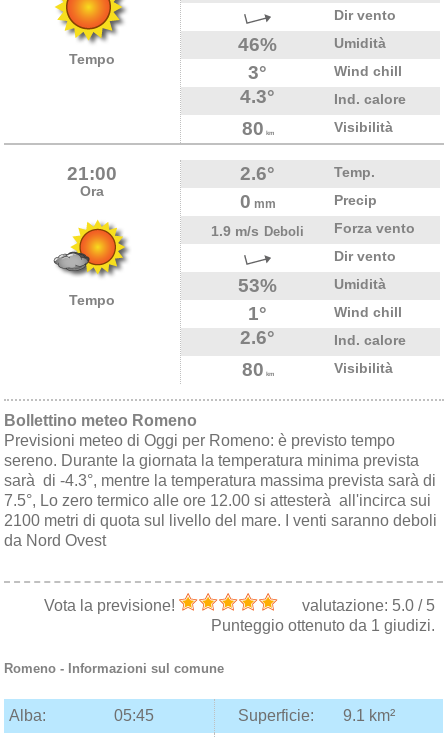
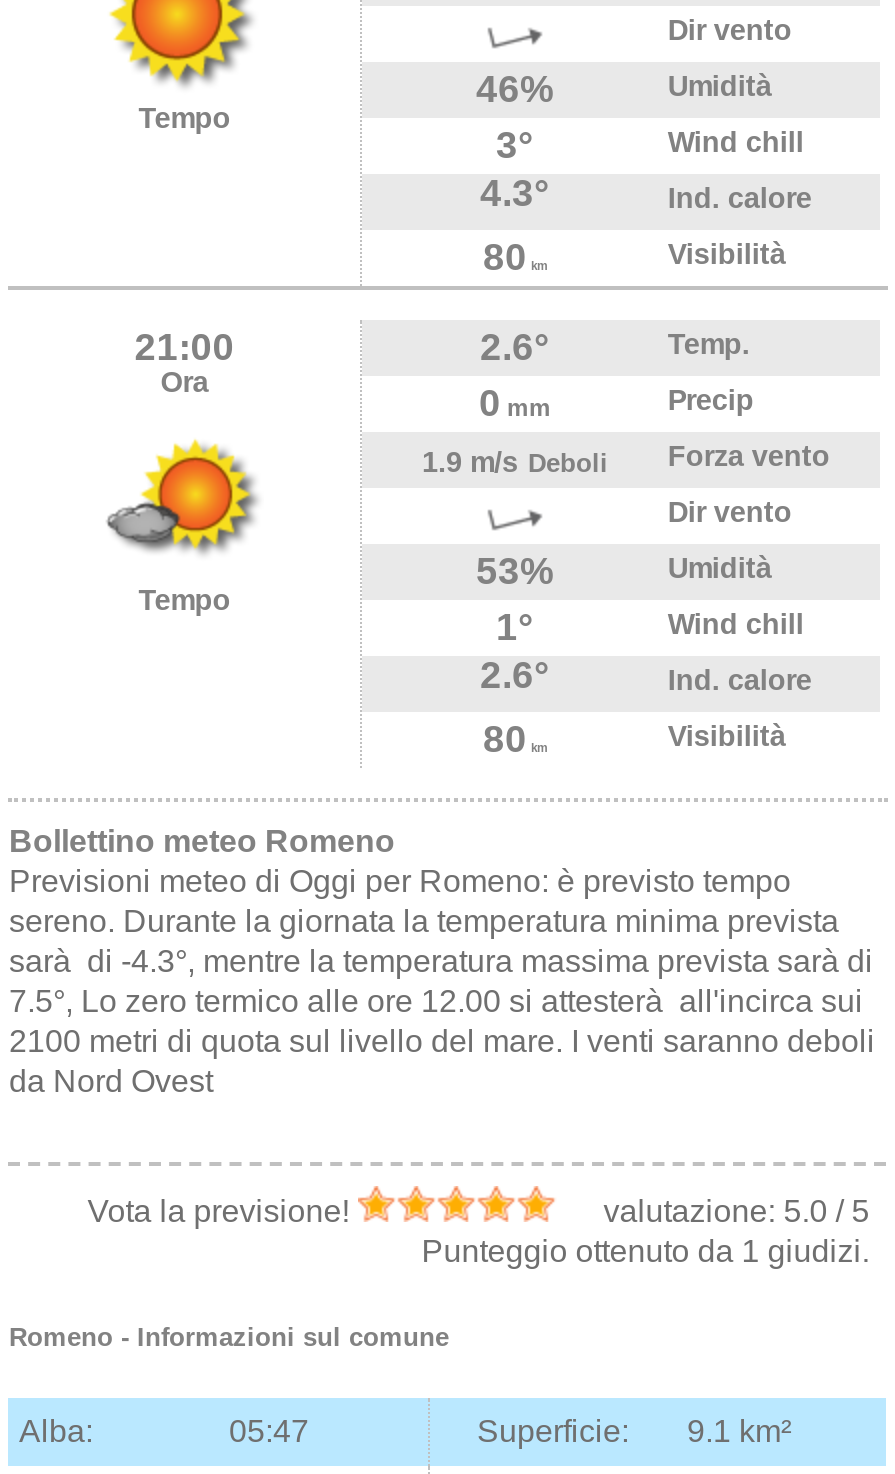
[114,707,154,724] 05:45 -> [229,1414,309,1448] 05:47

